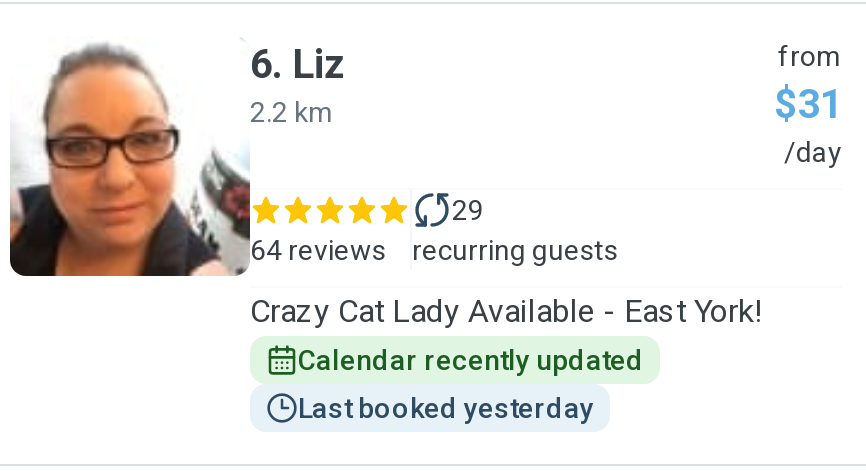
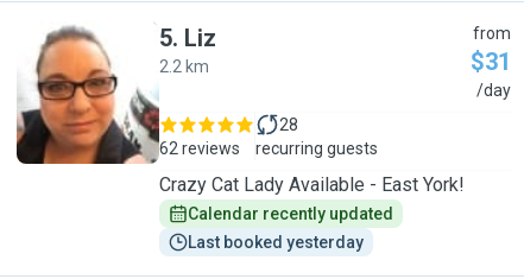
[250,40,346,88] 6. Liz -> [159,24,216,52] 5. Liz
[452,194,484,226] 29 -> [279,115,298,134] 28
[250,234,618,266] 64 reviews recurring guests -> [159,139,378,158] 62 reviews recurring guests

